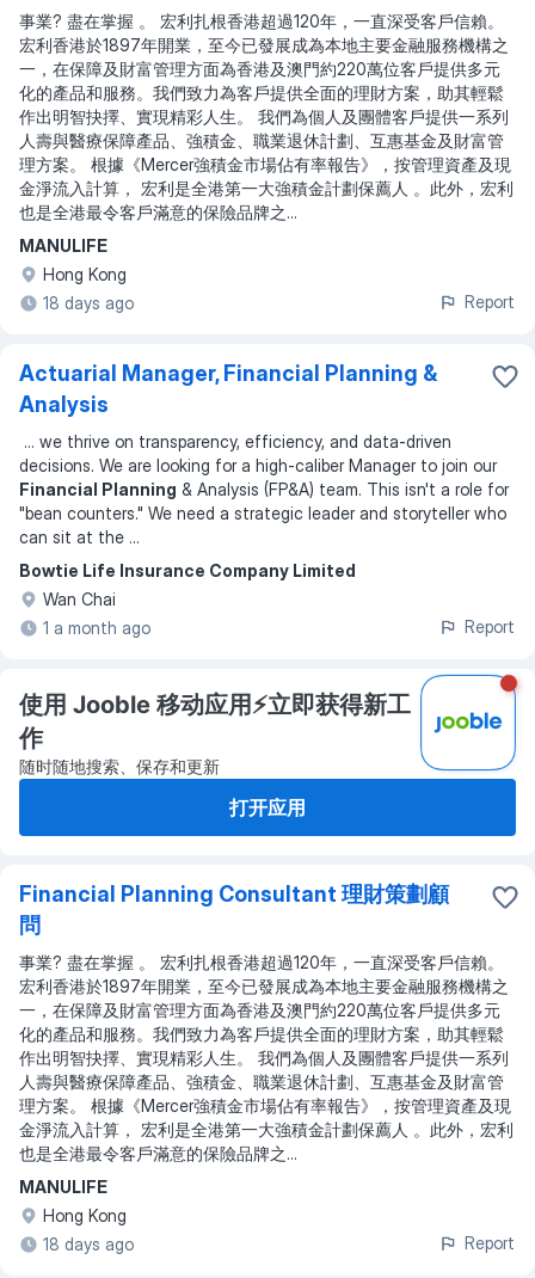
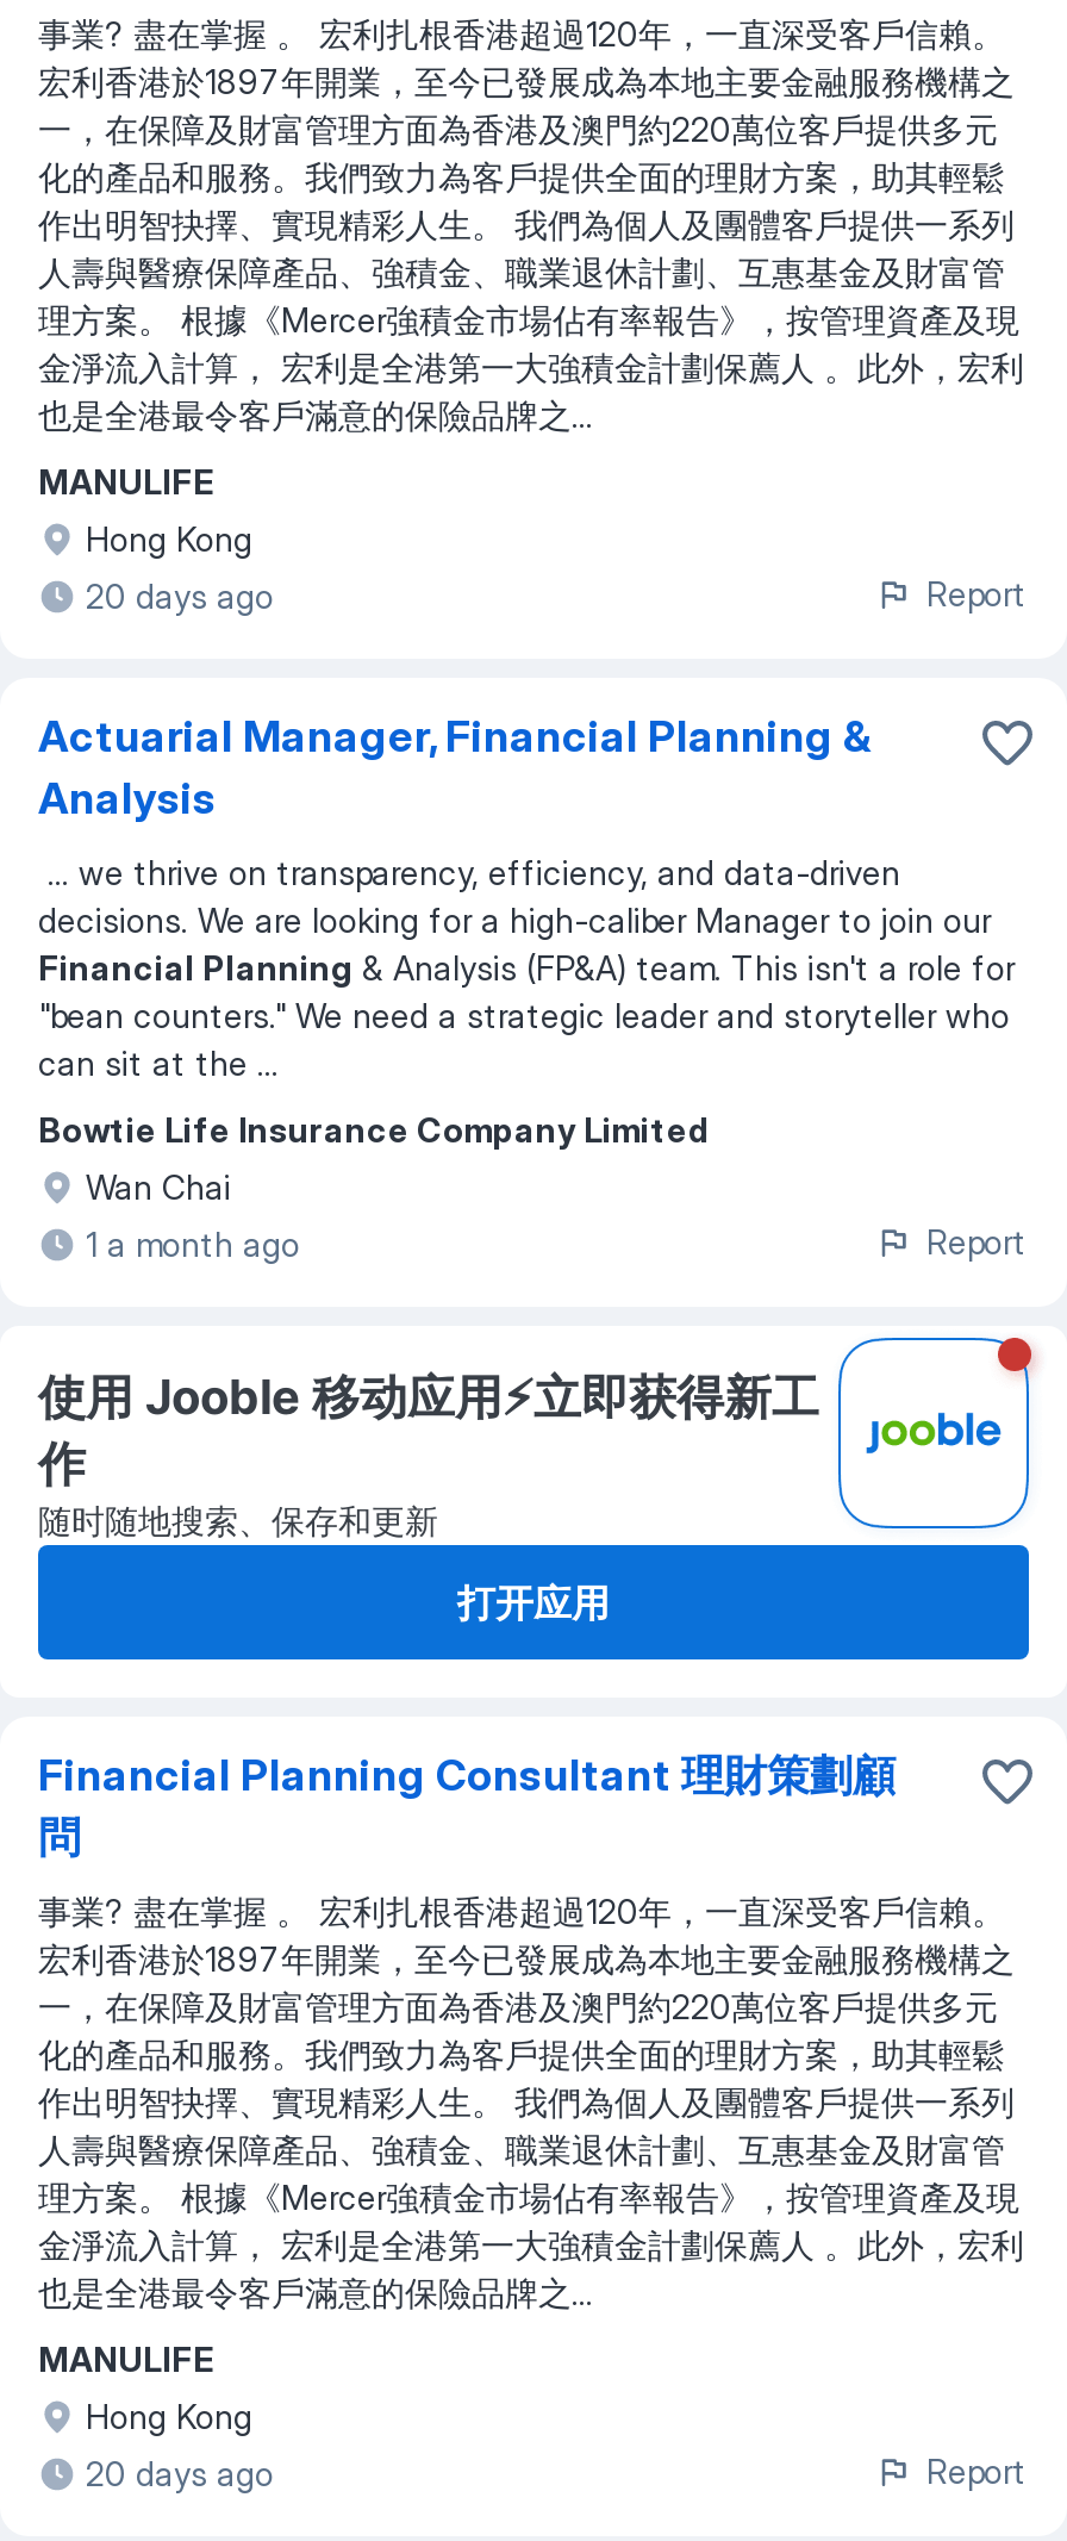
[43,293,134,313] 18 days ago -> [86,575,274,616] 20 days ago
[43,1234,134,1254] 18 days ago -> [86,2453,274,2493] 20 days ago

